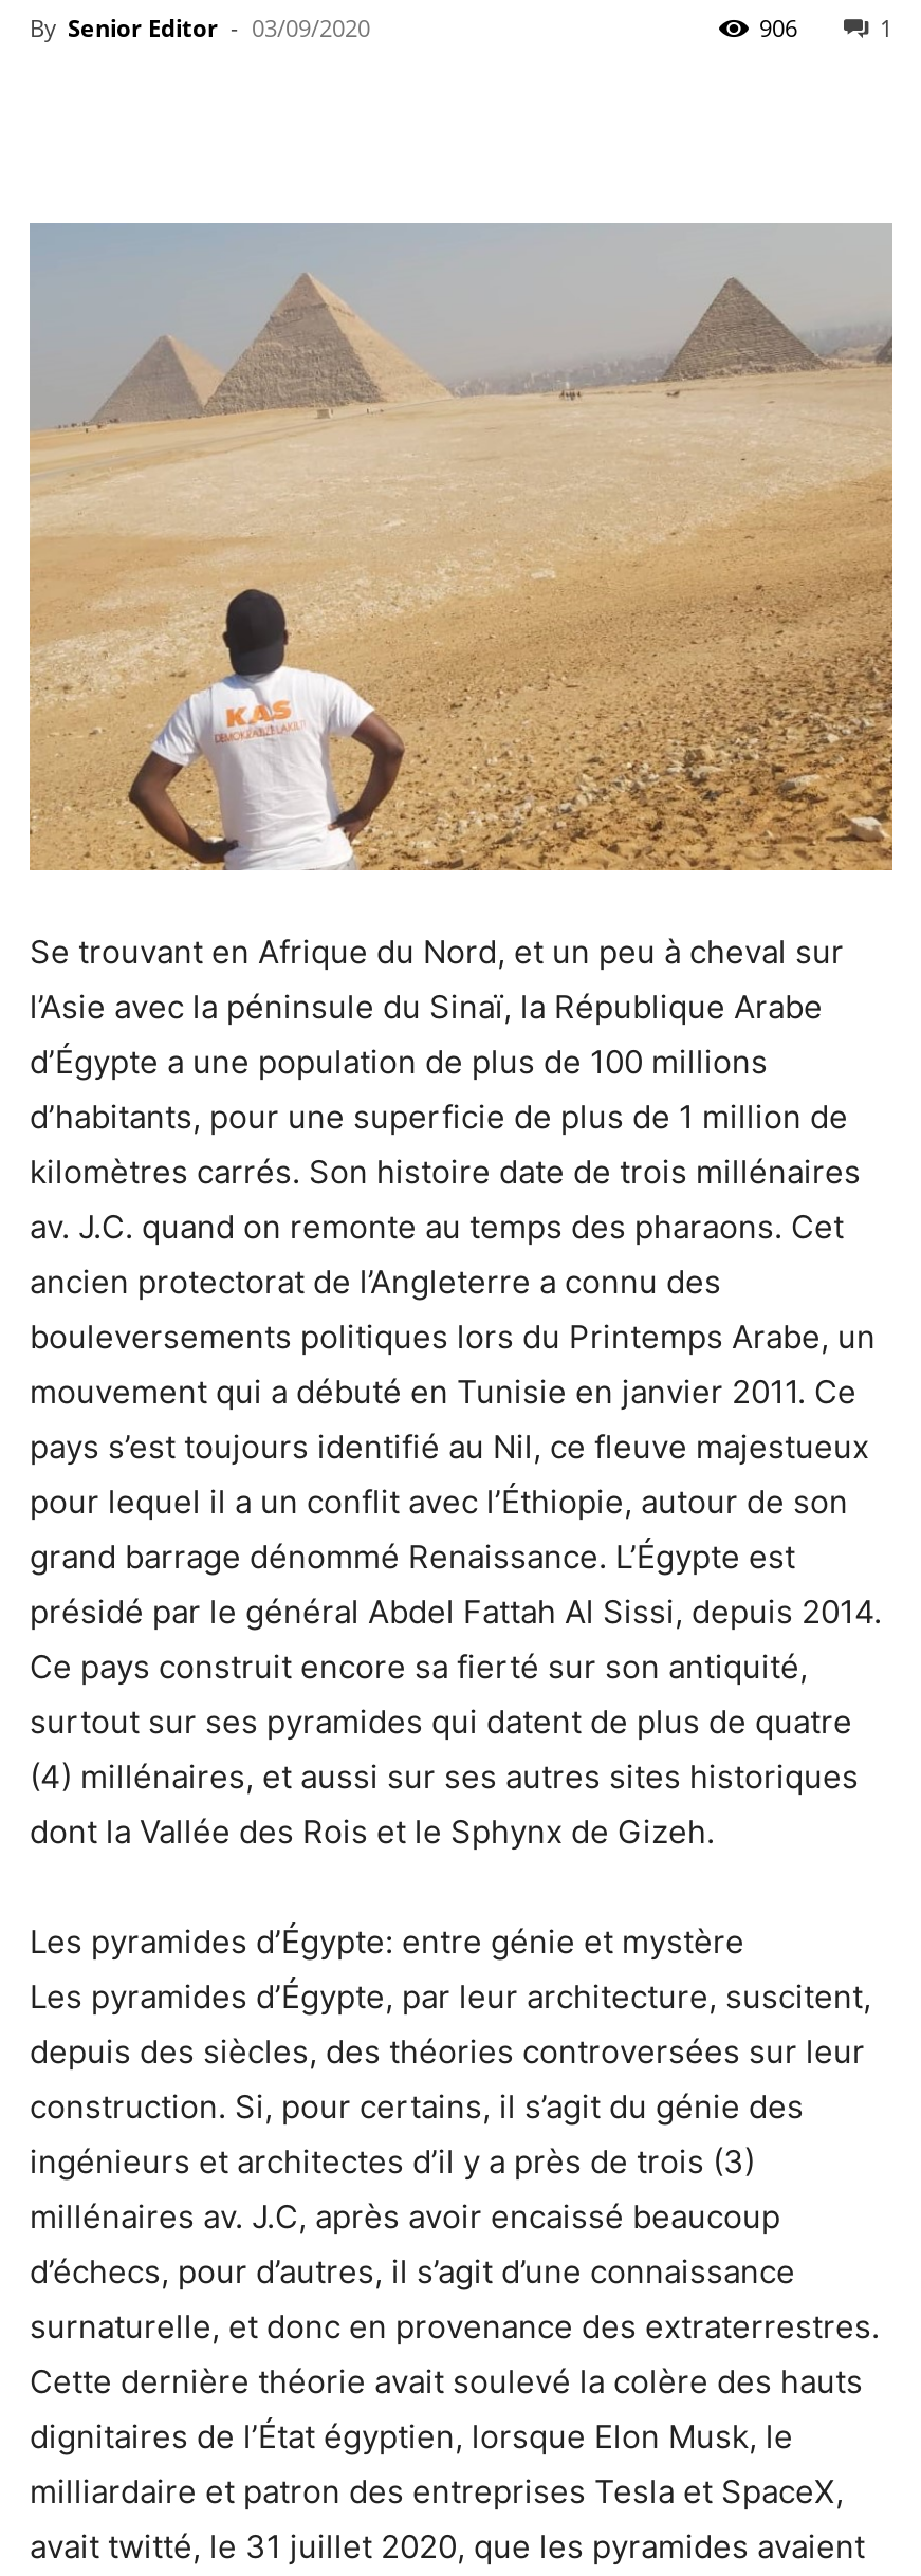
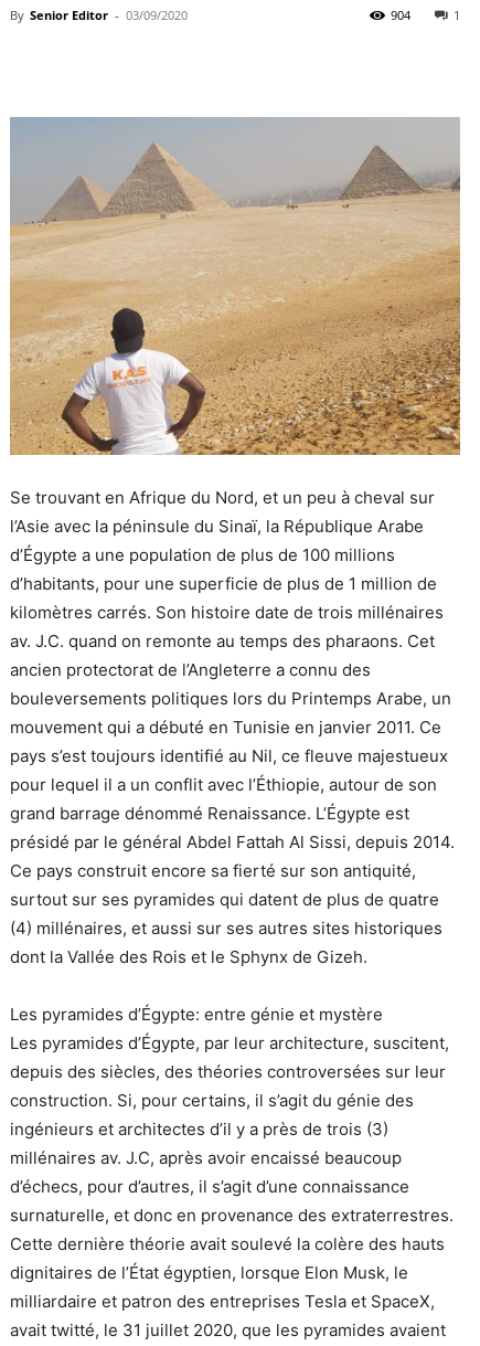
[759,11,797,43] 906 -> [391,7,410,23] 904

